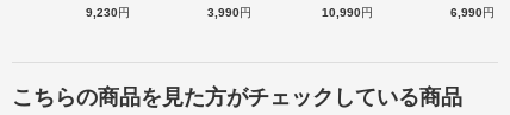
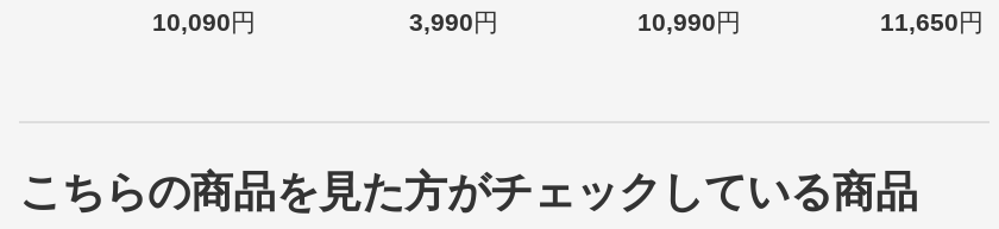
[86,5,130,18] 9,230円 -> [152,11,255,37] 10,090円
[450,5,495,18] 6,990円 -> [880,11,982,37] 11,650円

